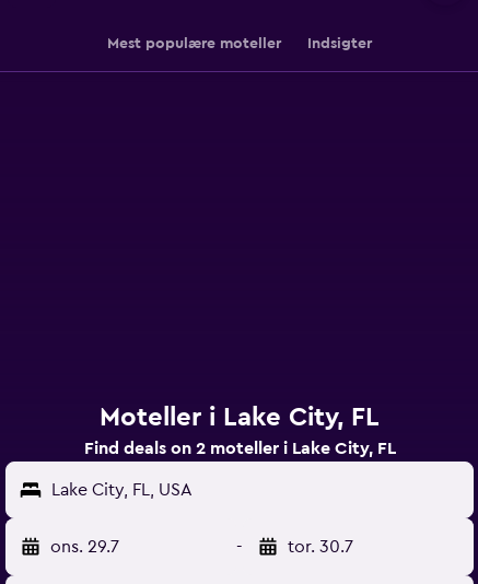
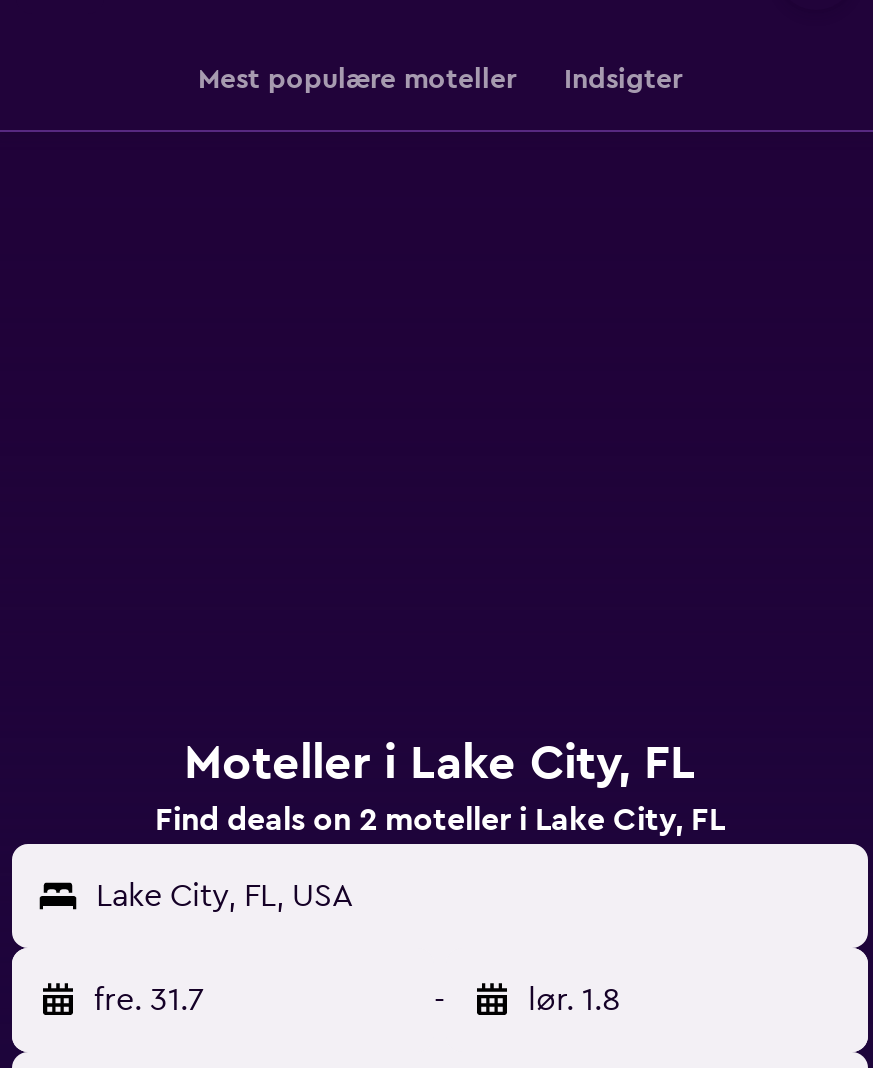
[50,538,119,556] ons. 29.7 -> [94,984,204,1016] fre. 31.7
[288,538,353,556] tor. 30.7 -> [528,984,620,1016] lør. 1.8

